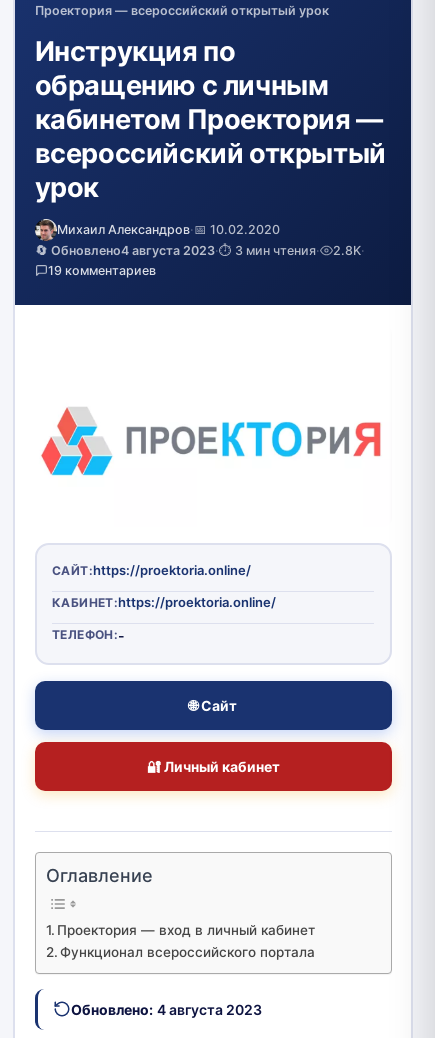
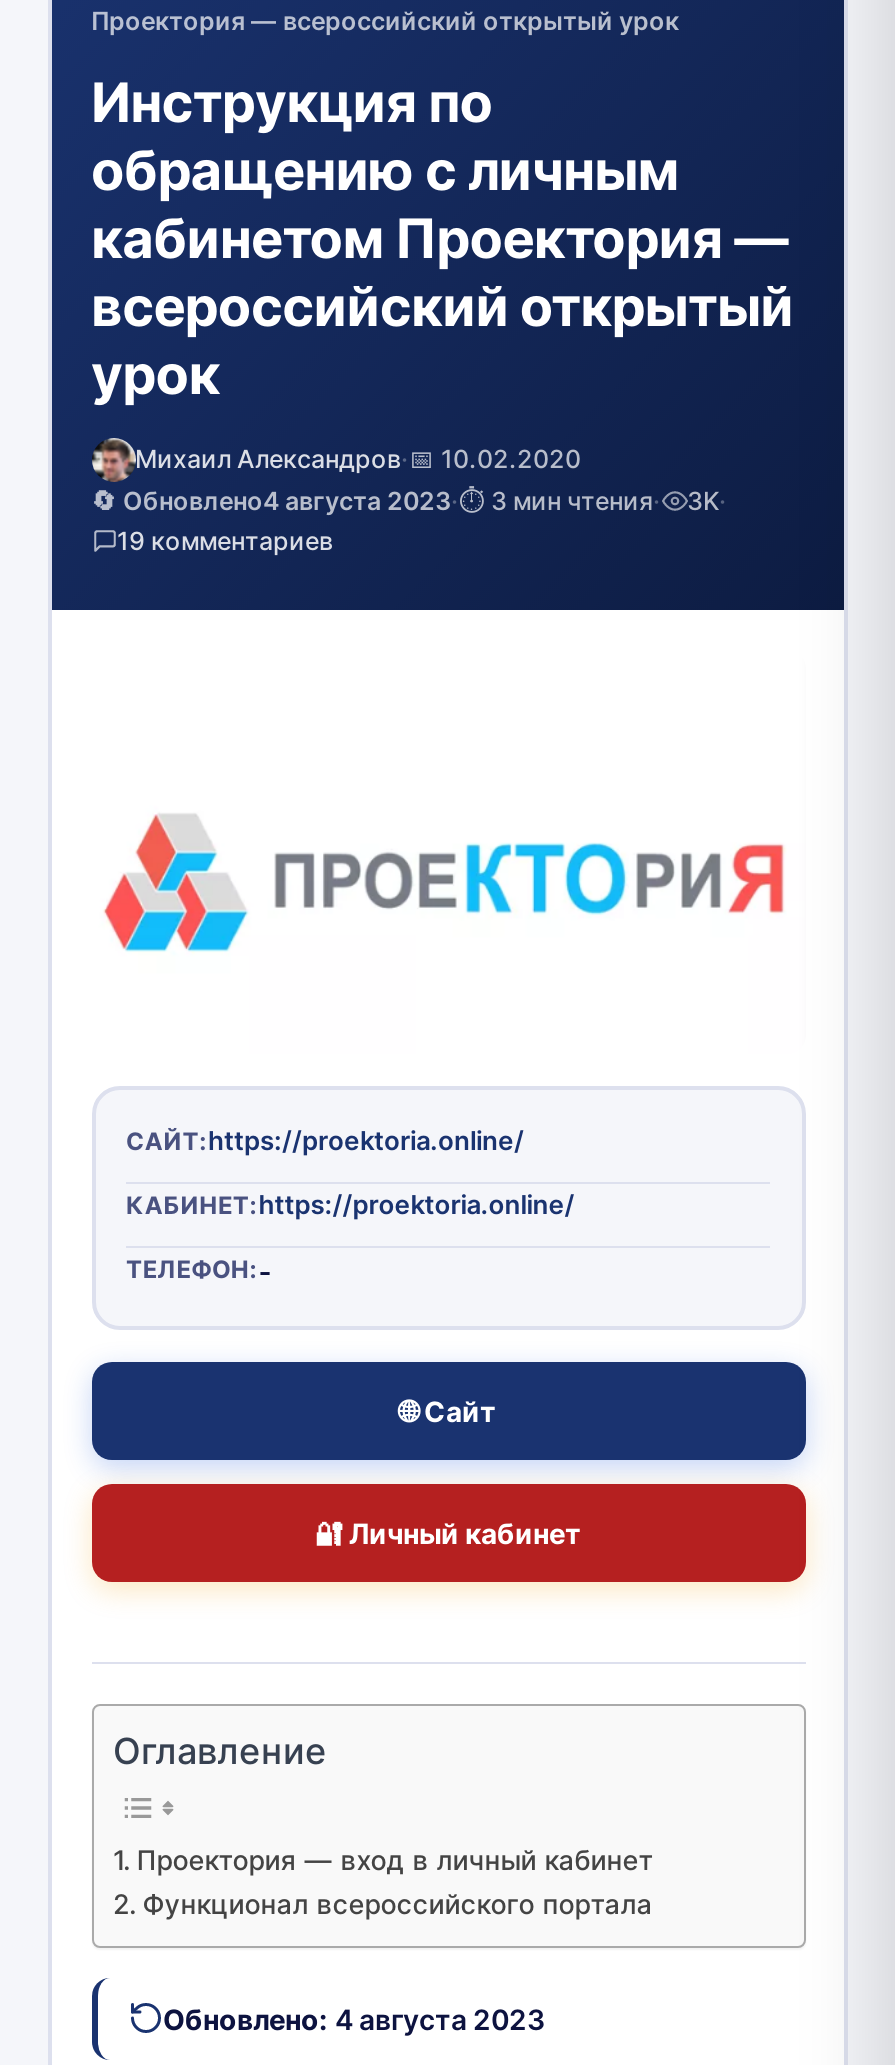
[332,242,364,257] 2.8K· -> [687,485,727,515] 3K·

